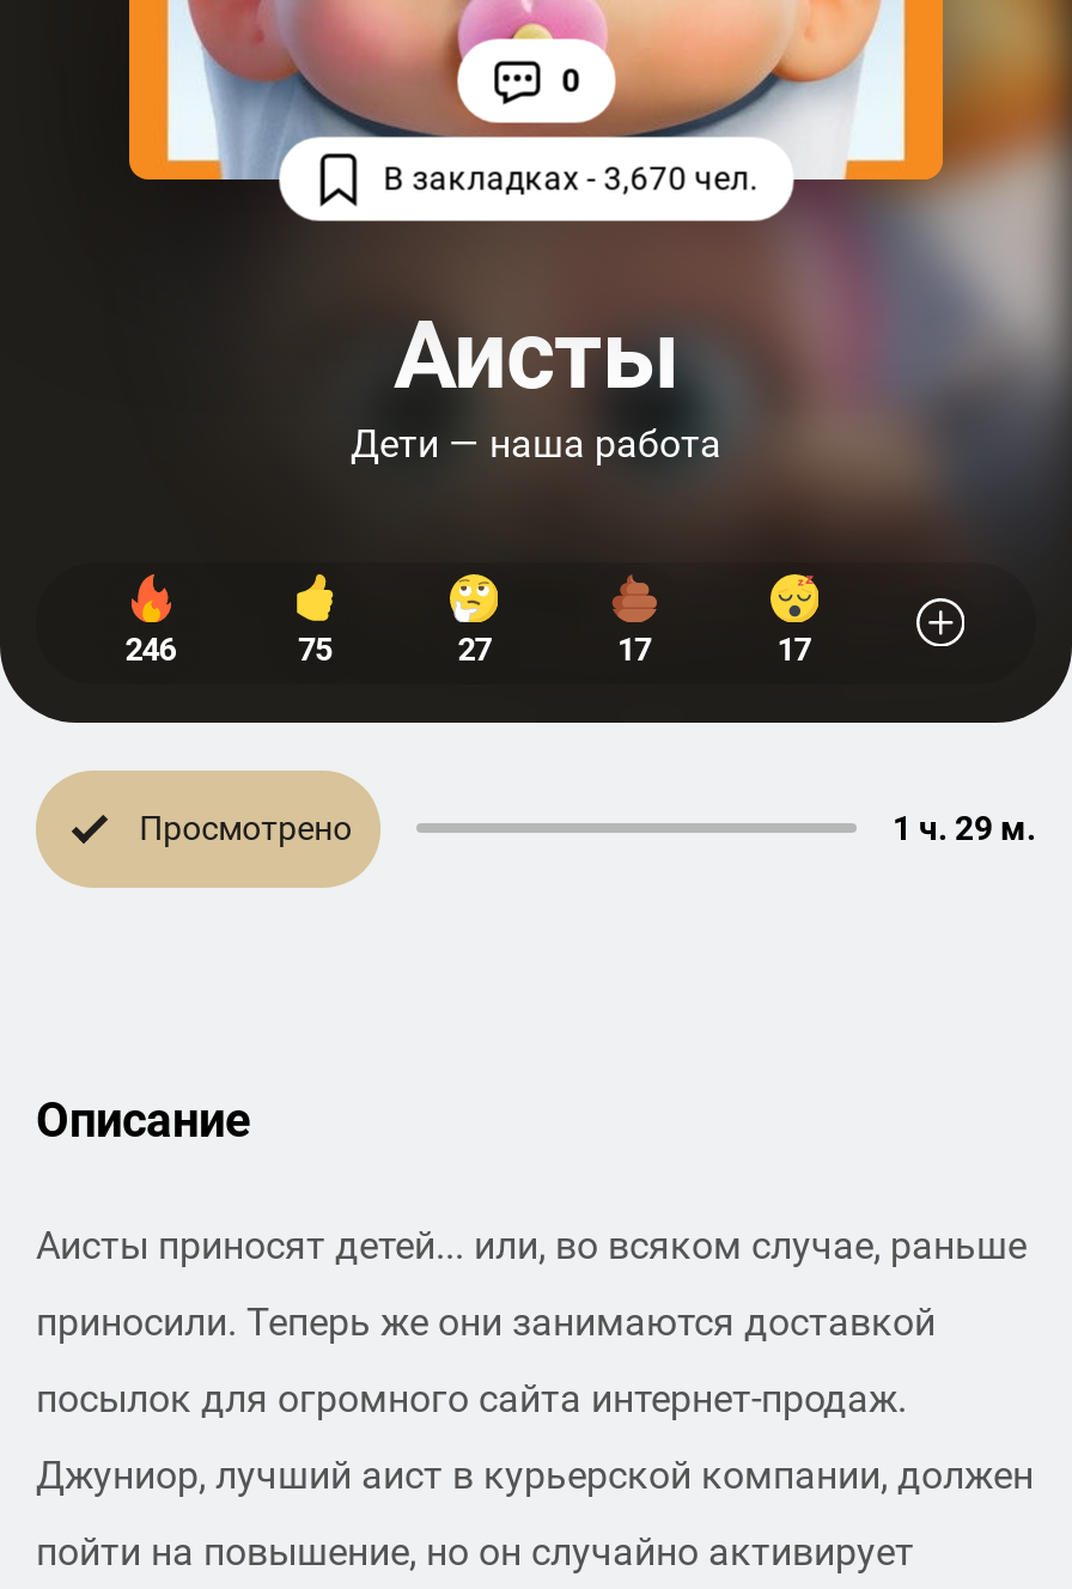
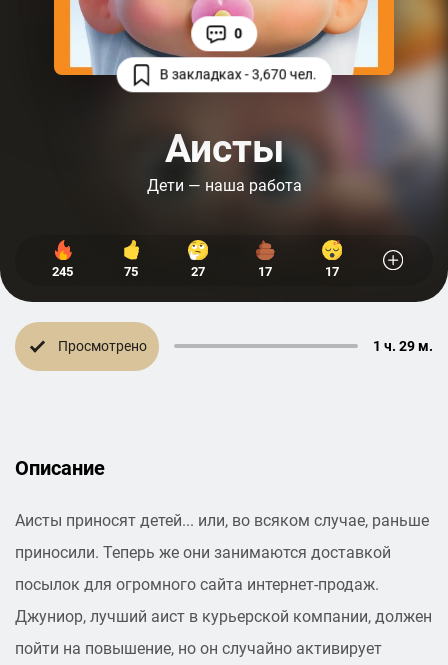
[125,632,175,668] 246 -> [52,264,73,279] 245

